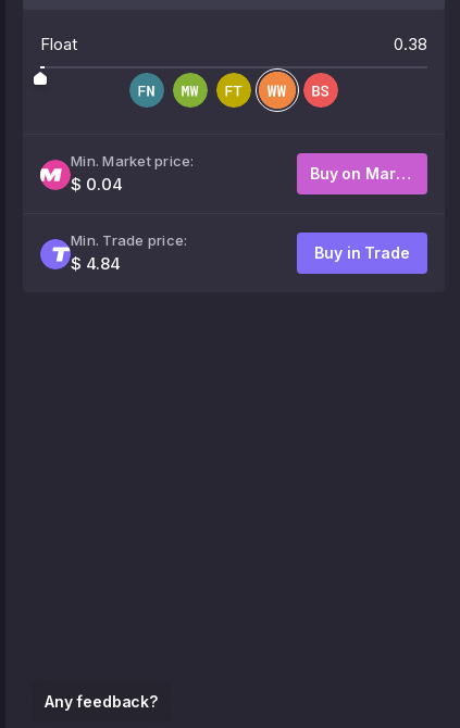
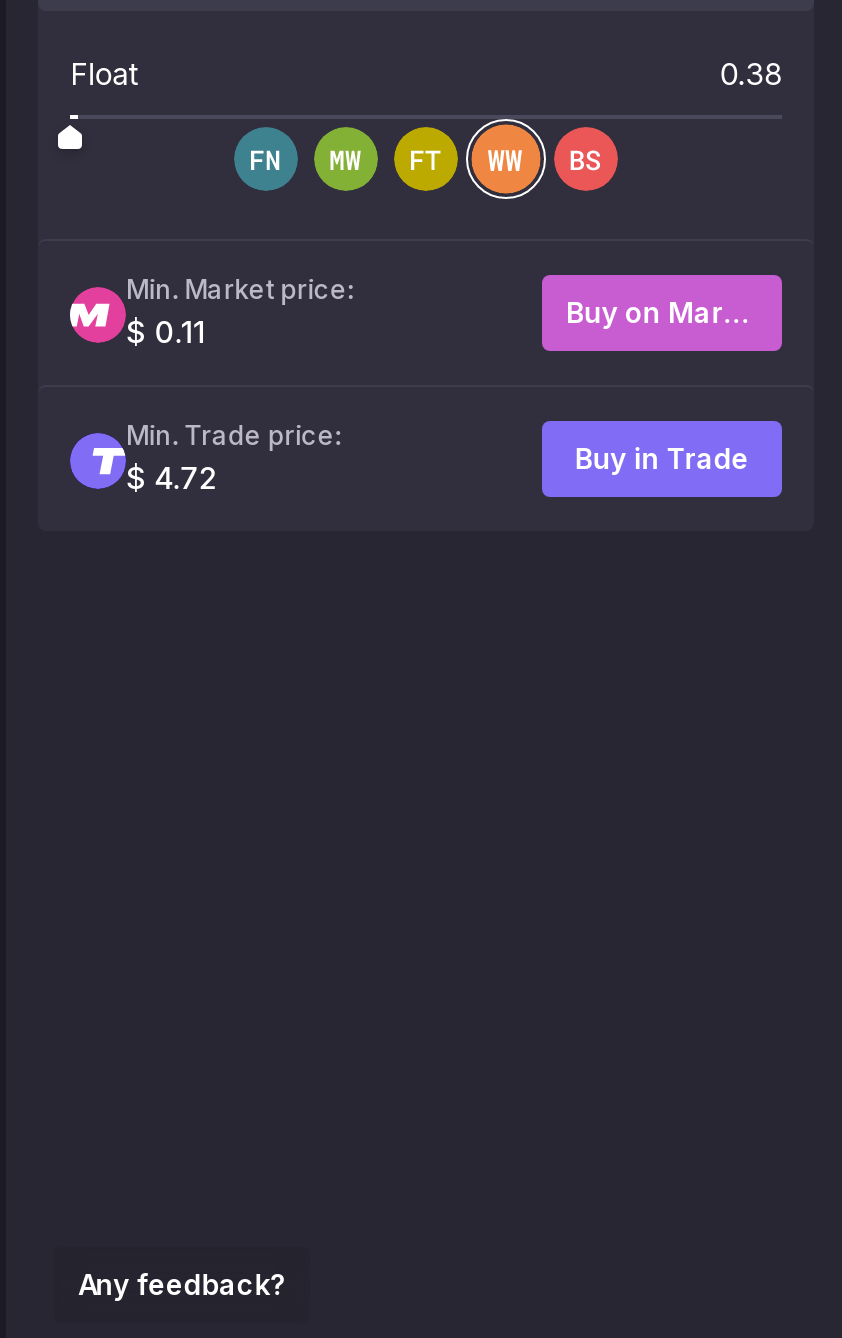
[71,174,123,194] $ 0.04 -> [126,313,205,351] $ 0.11
[71,253,121,274] $ 4.84 -> [126,459,217,497] $ 4.72

